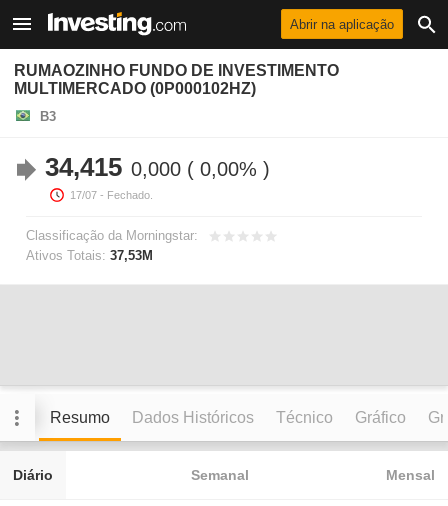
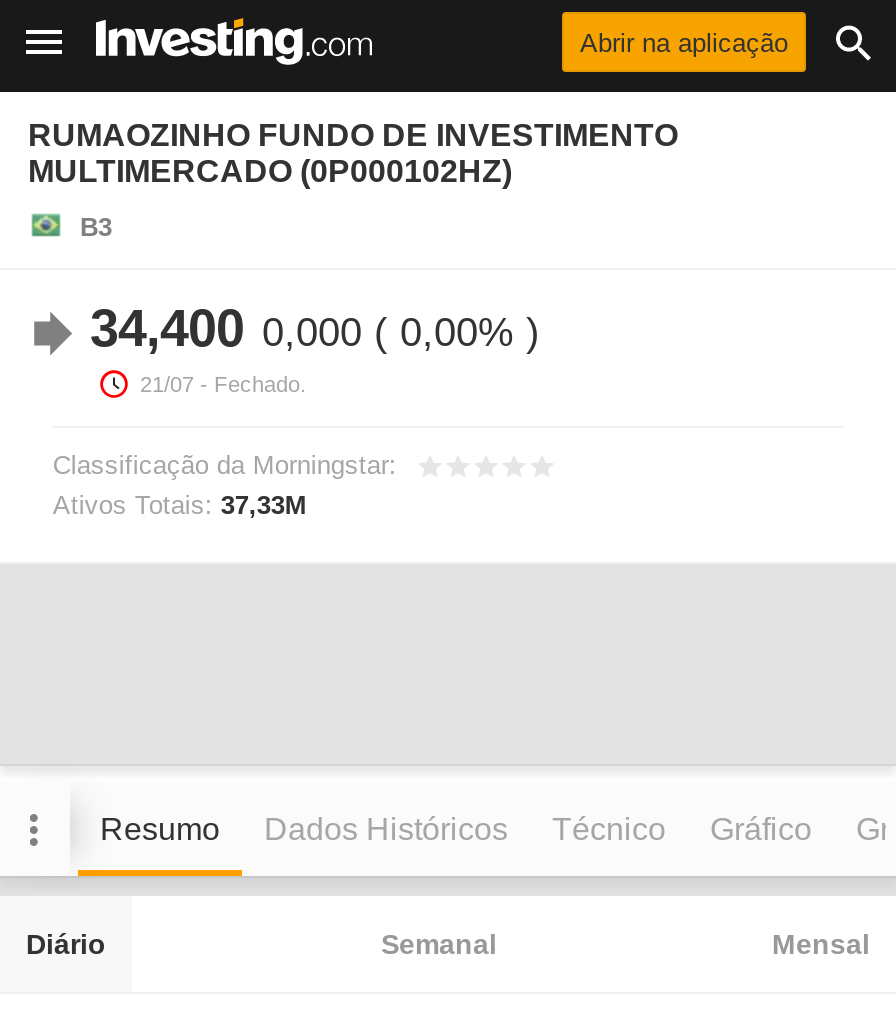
[45,152,263,182] 34,415 0,000 0,00% -> [90,298,526,358] 34,400 0,000 0,00%
[70,189,153,201] 17/07 - Fechado. -> [140,372,306,396] 21/07 - Fechado.
[26,248,153,263] Ativos Totais: 37,53M -> [53,490,307,520] Ativos Totais: 37,33M

